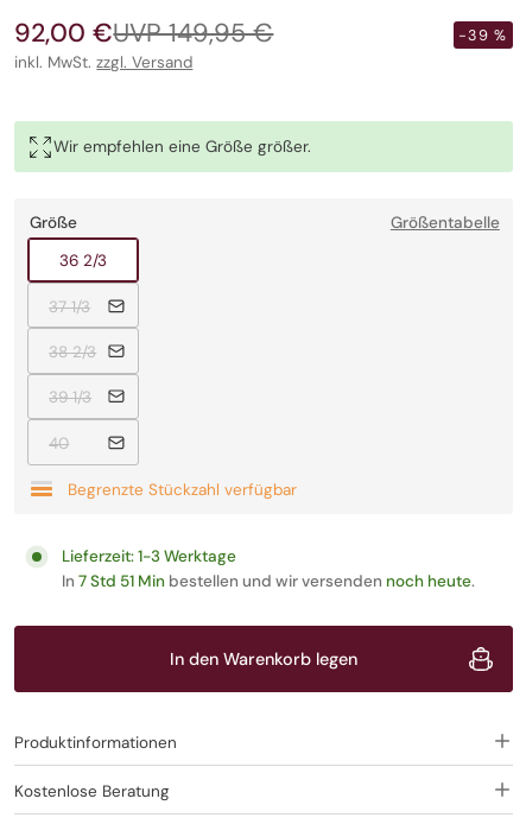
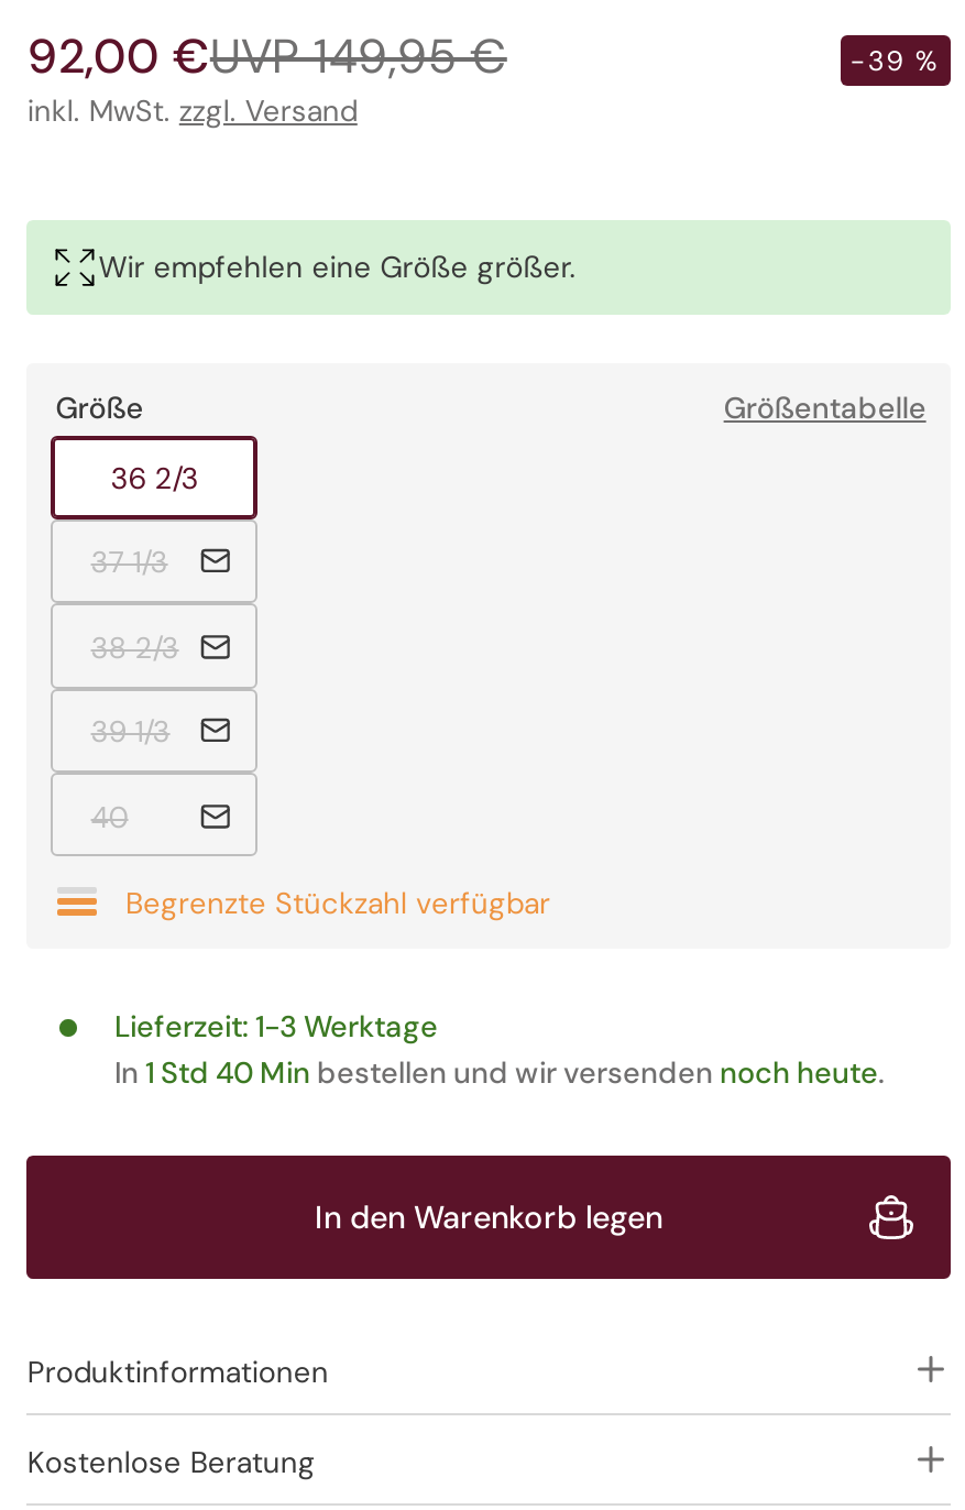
[62,572,475,592] In 7 Std 51 Min bestellen und wir versenden noch heute. -> [114,1055,885,1093] In 1 Std 40 Min bestellen und wir versenden noch heute.

